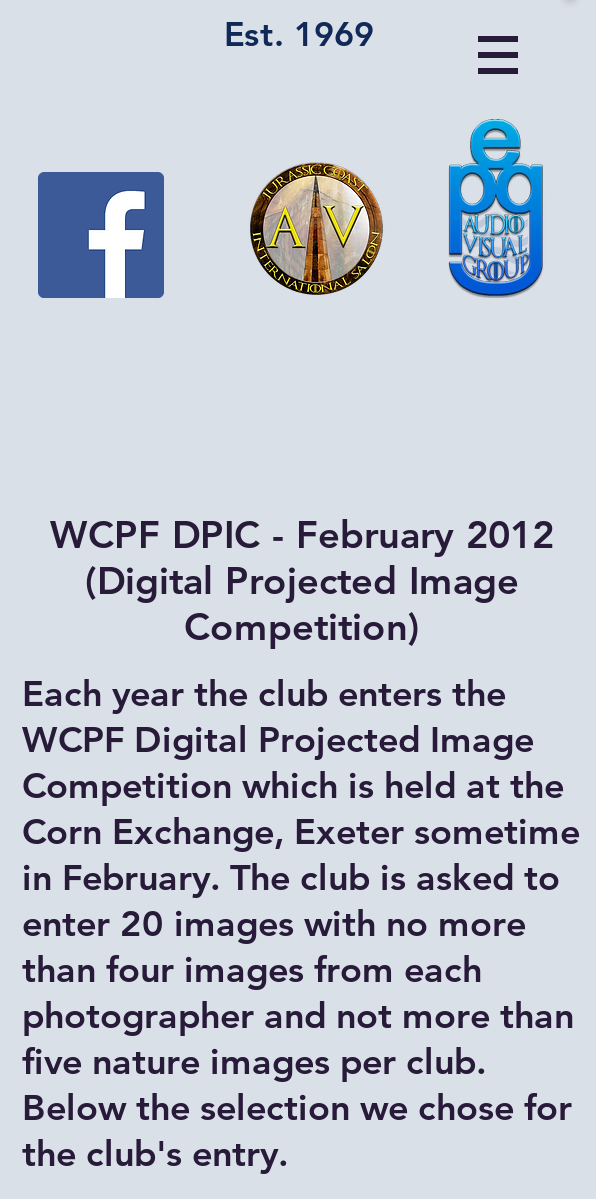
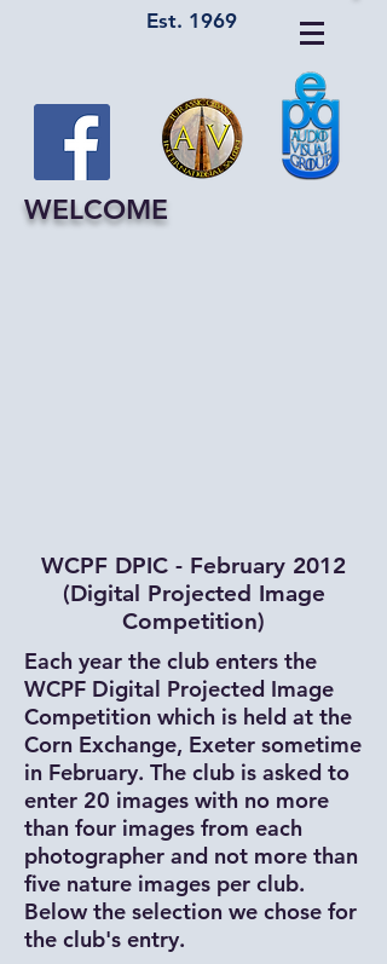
none -> [24,192,168,226] WELCOME

